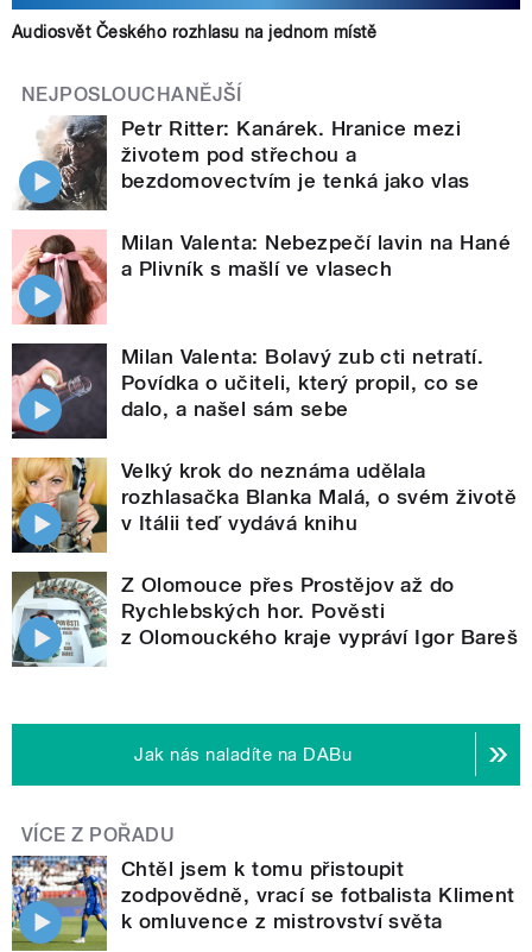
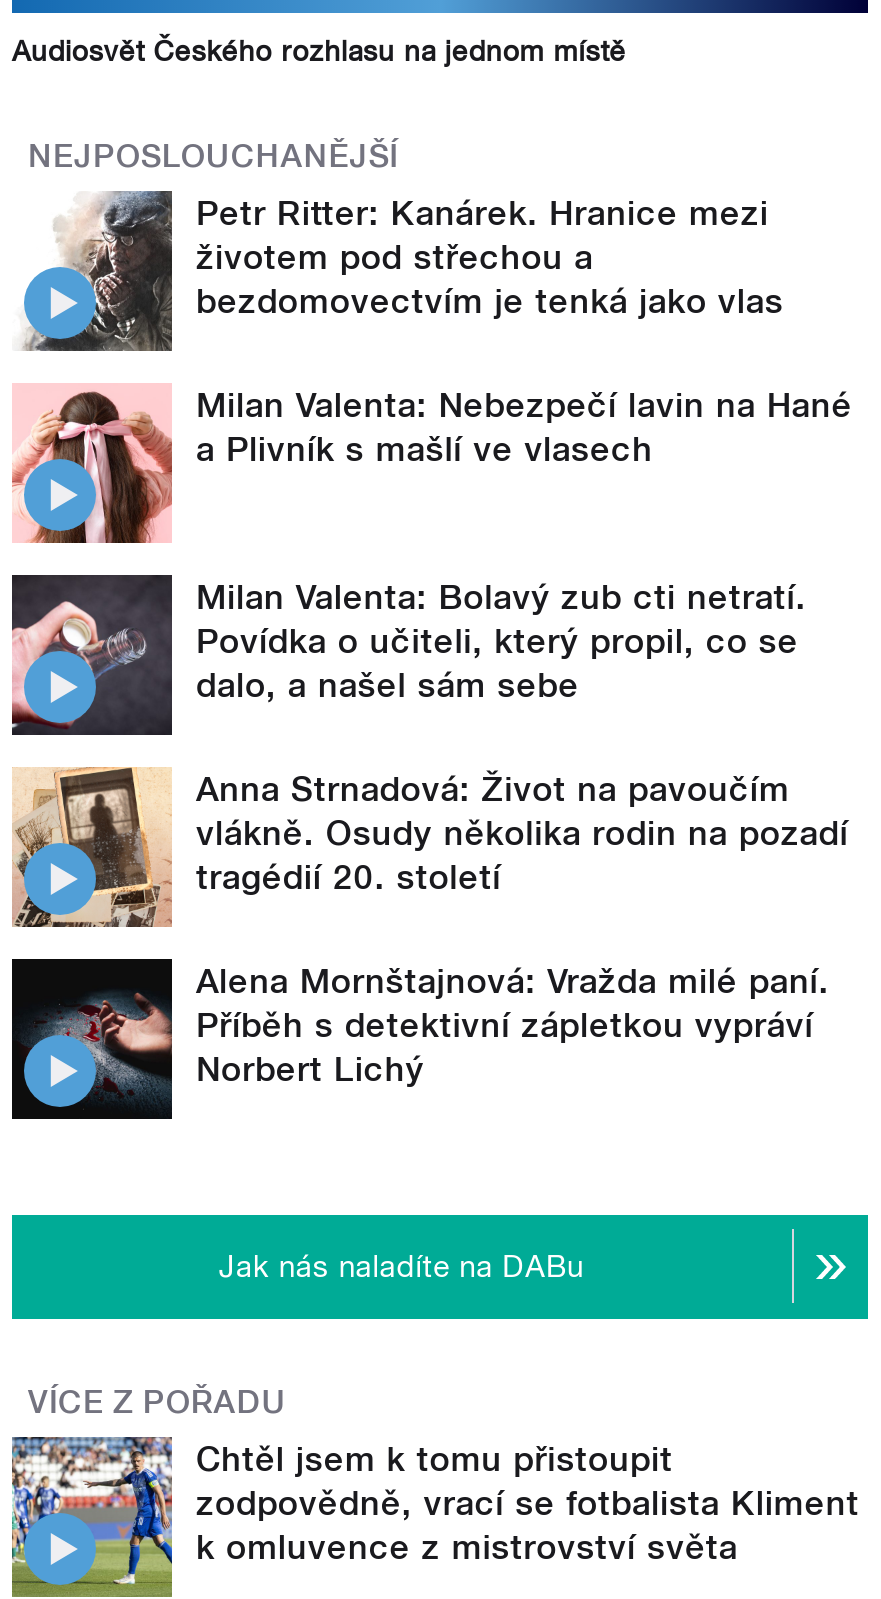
[11,456,517,554] [image] | Velký krok do neznáma udělala | rozhlasačka Blanka Malá, o svém životě | v Itálii teď vydává knihu -> [12,767,848,929] [image] | Anna Strnadová: Život na pavoučím | vlákně. Osudy několika rodin na pozadí | tragédií 20. století
[11,572,518,667] [image] | Z Olomouce přes Prostějov až do | Rychlebských hor. Pověsti | z Olomouckého kraje vypráví Igor Bareš -> [10,960,830,1121] [image] | Alena Mornštajnová: Vražda milé paní. | Příběh s detektivní zápletkou vypráví | Norbert Lichý

